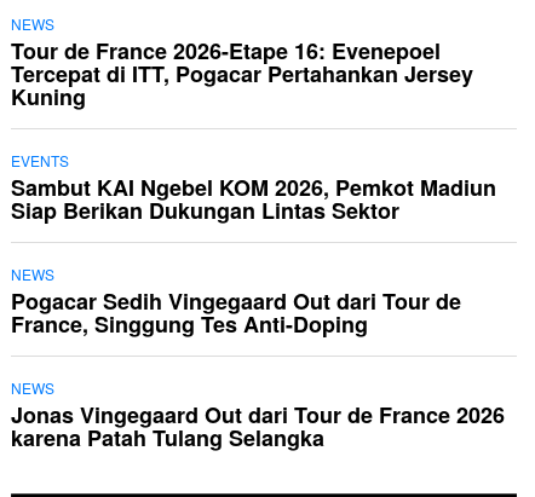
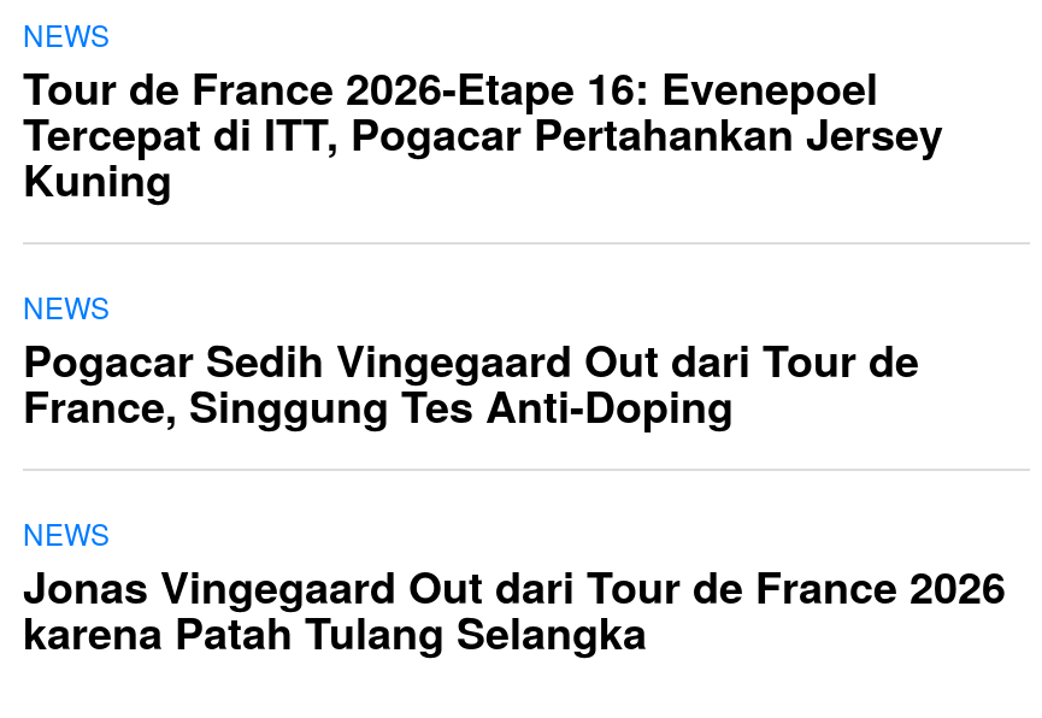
[11,150,496,226] EVENTS | Sambut KAI Ngebel KOM 2026, Pemkot Madiun | Siap Berikan Dukungan Lintas Sektor -> none

